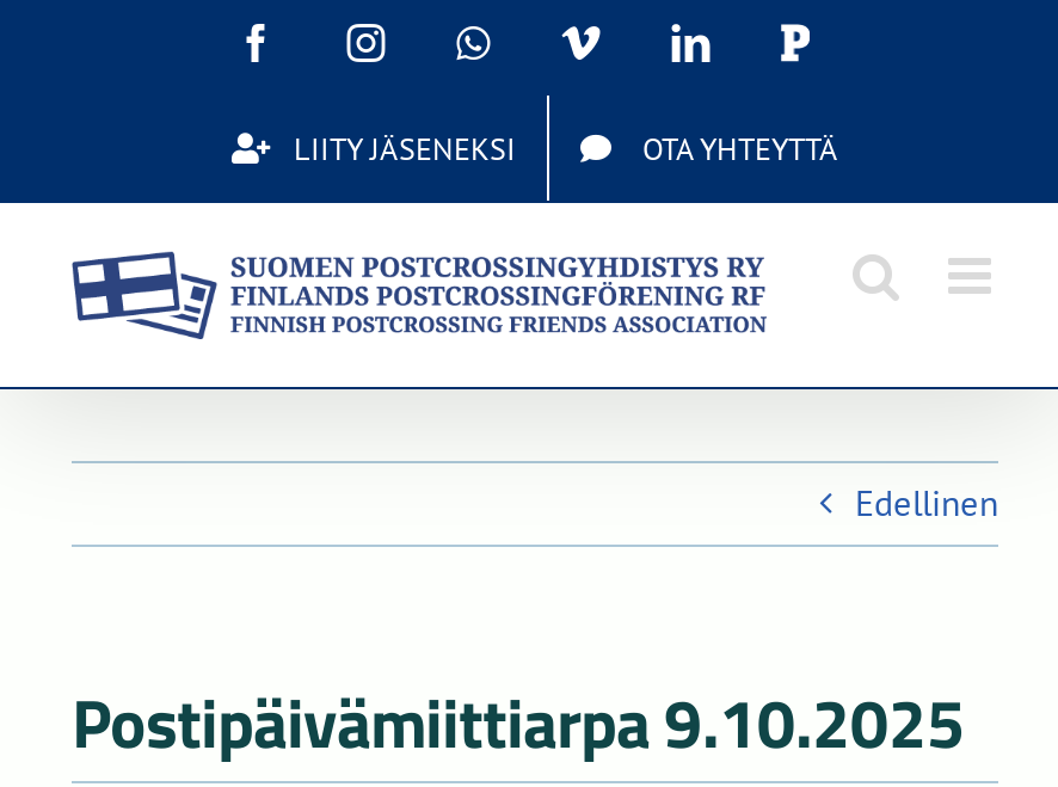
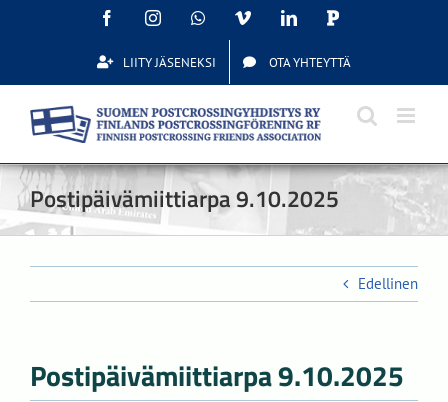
none -> [30,181,339,216] Postipäivämiittiarpa 9.10.2025

